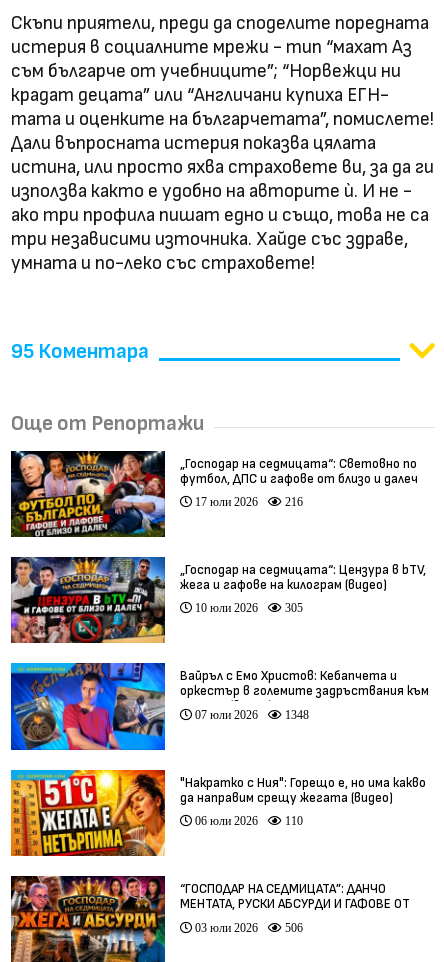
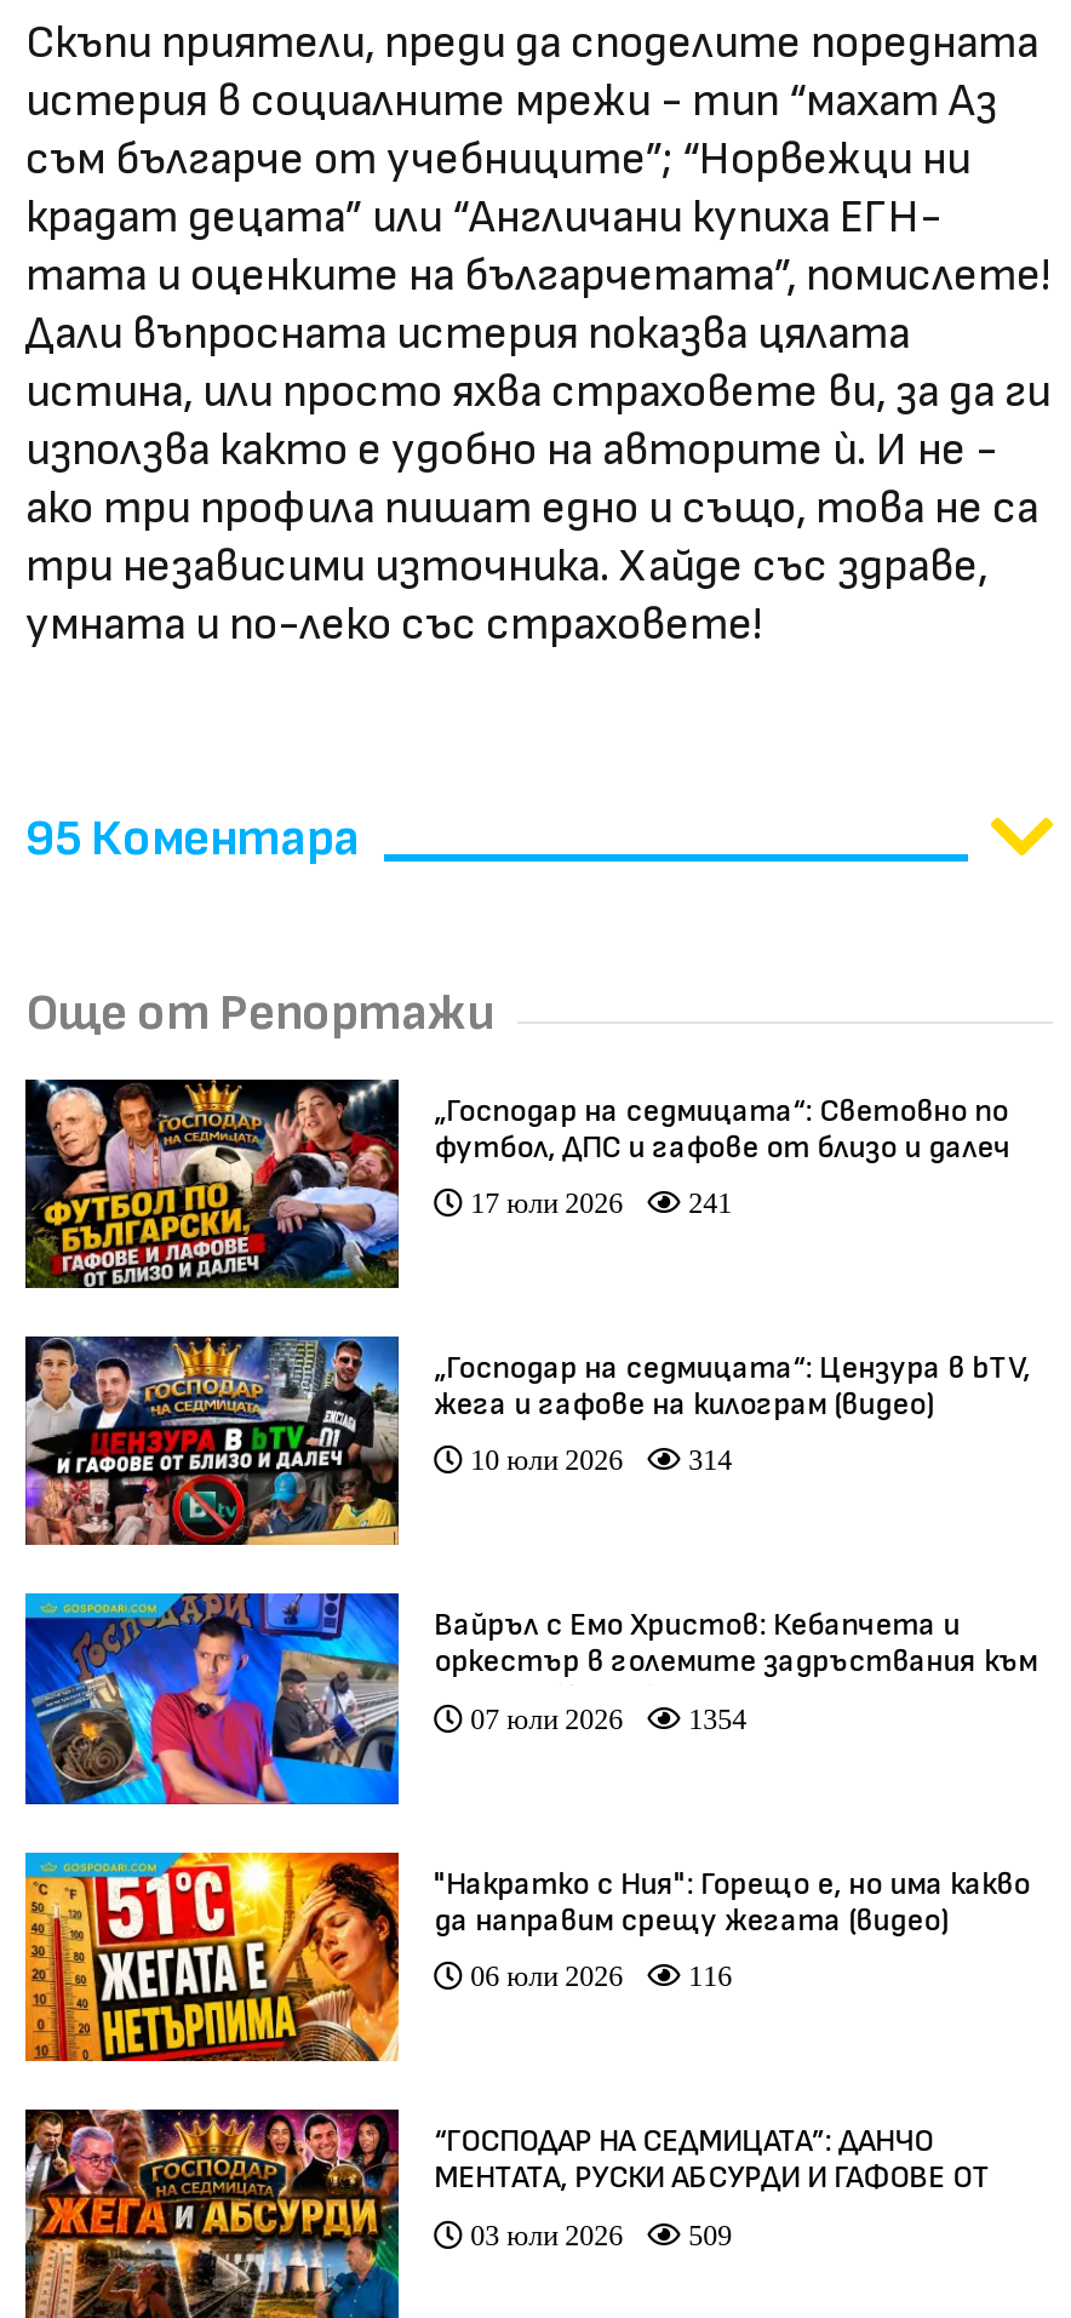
[192,495,303,508] 17 юли 2026 216 -> [463,1186,732,1218] 17 юли 2026 241
[192,601,303,614] 10 юли 2026 305 -> [463,1444,732,1476] 10 юли 2026 314
[282,708,309,721] 1348 -> [681,1702,747,1733] 1354
[192,814,303,827] 06 юли 2026 110 -> [463,1960,732,1991] 06 юли 2026 116
[282,921,303,934] 506 -> [681,2218,732,2249] 509

